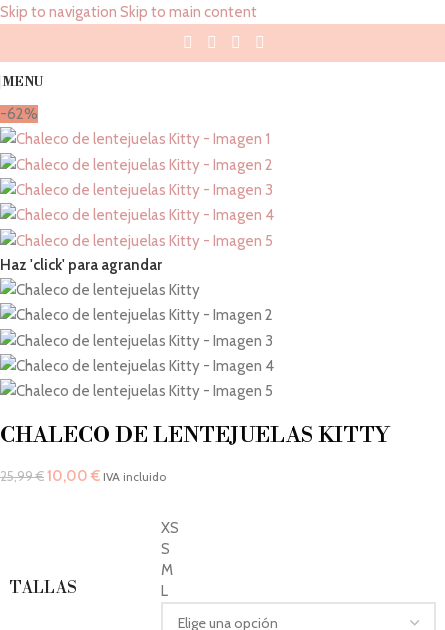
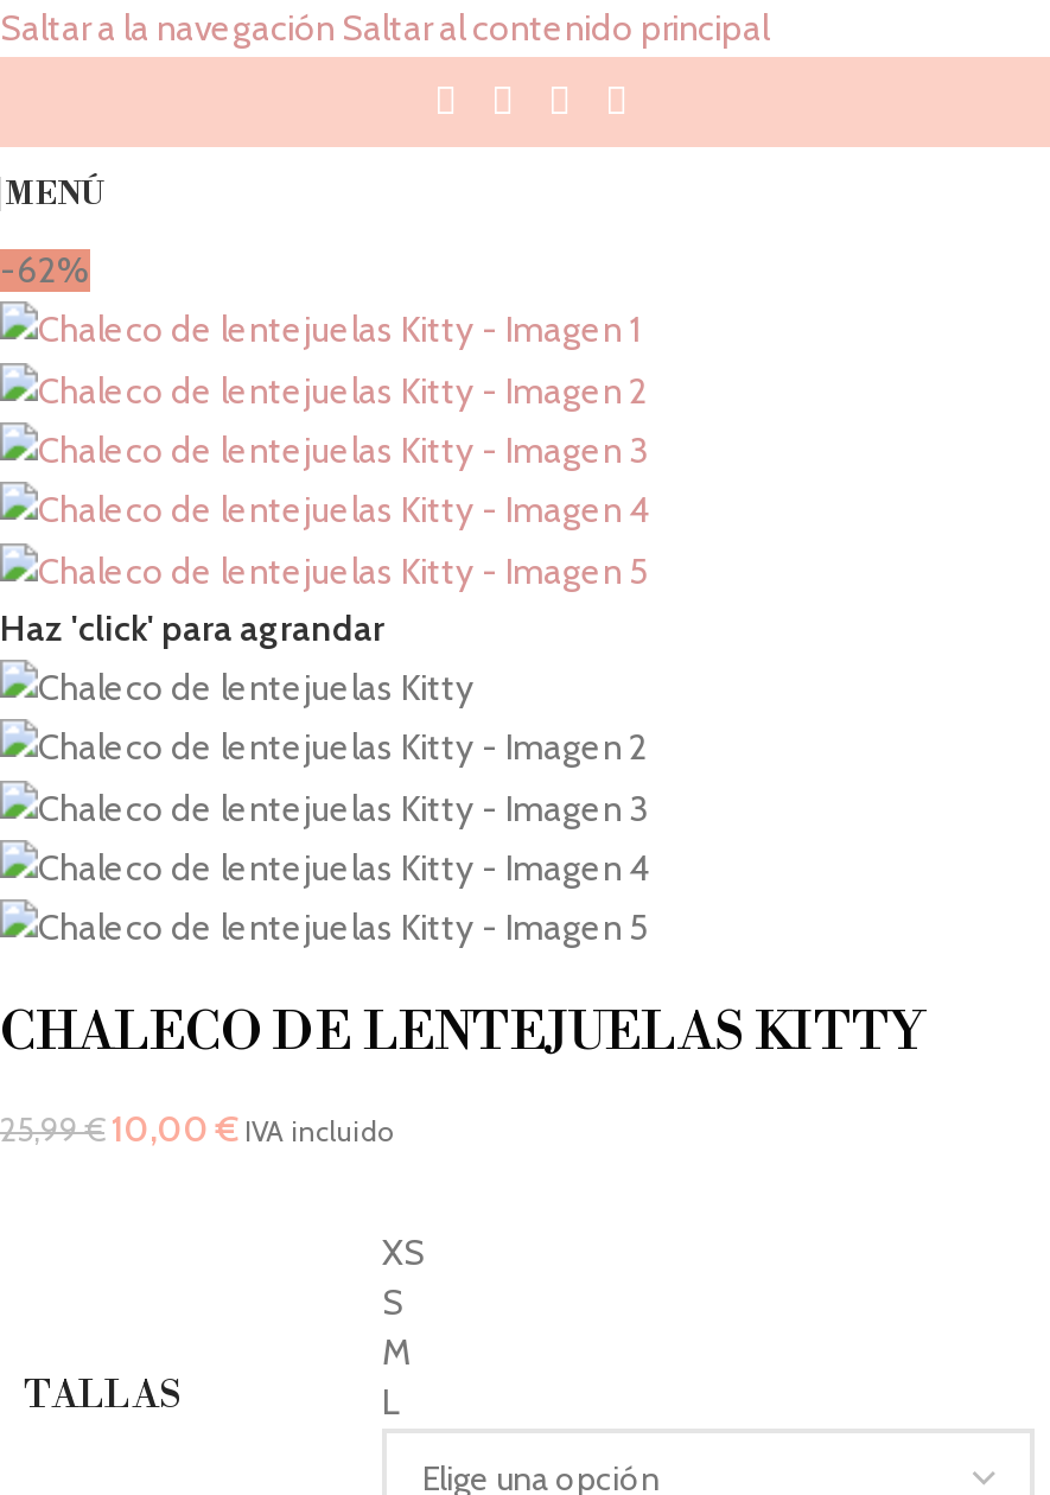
[0,3,257,21] Skip to navigation Skip to main content -> [0,7,769,50] Saltar a la navegación Saltar al contenido principal
[2,73,43,89] MENU -> [5,174,102,212] MENÚ

